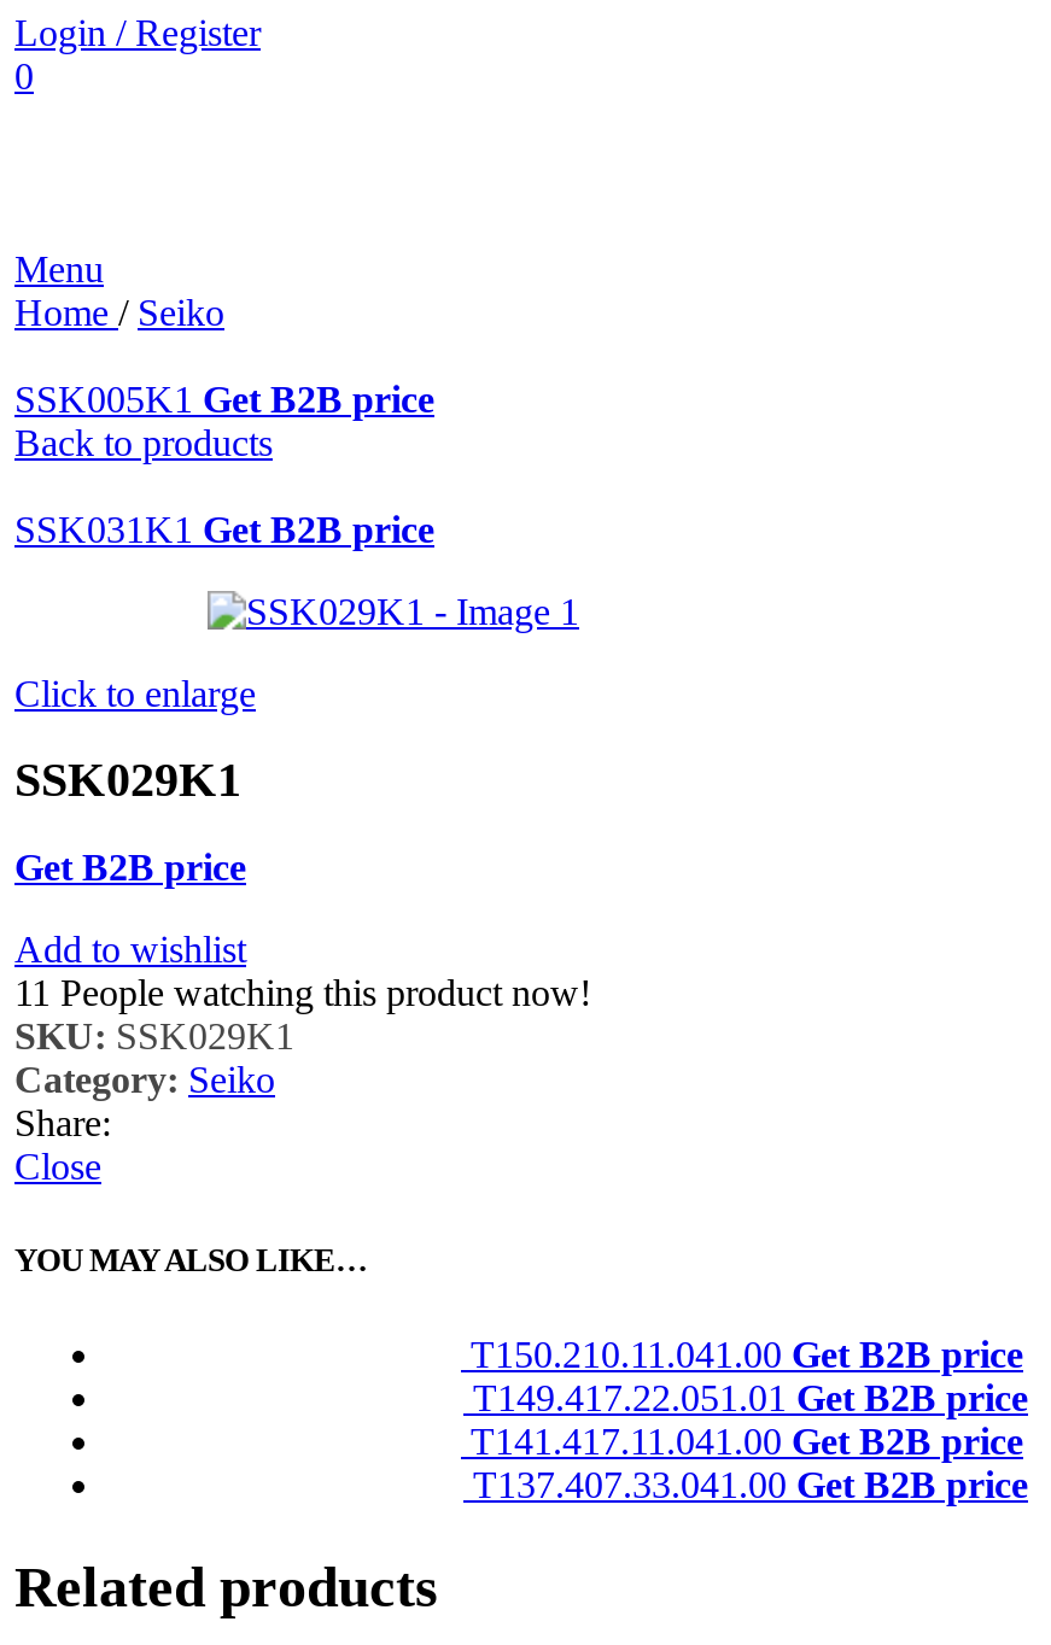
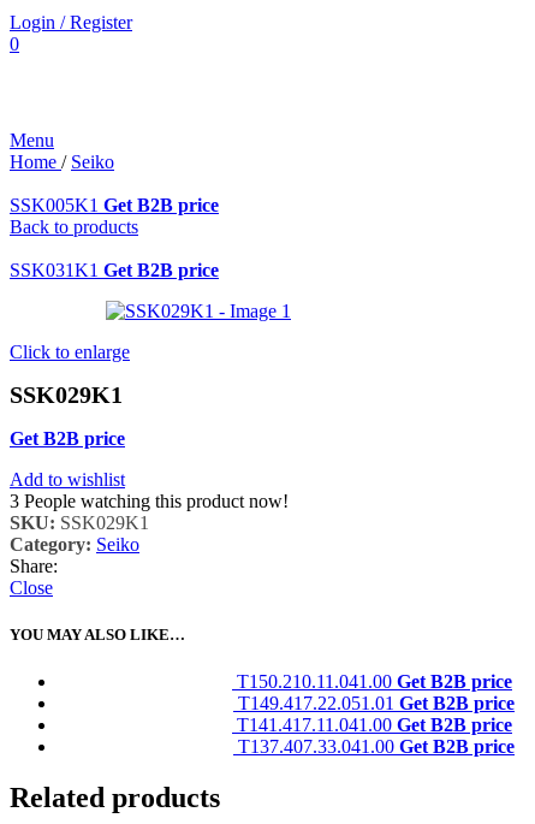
[14,971,591,1012] 11 People watching this product now! -> [10,490,289,511] 3 People watching this product now!

